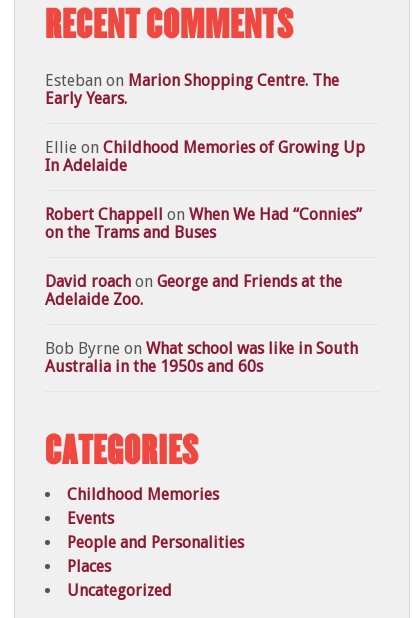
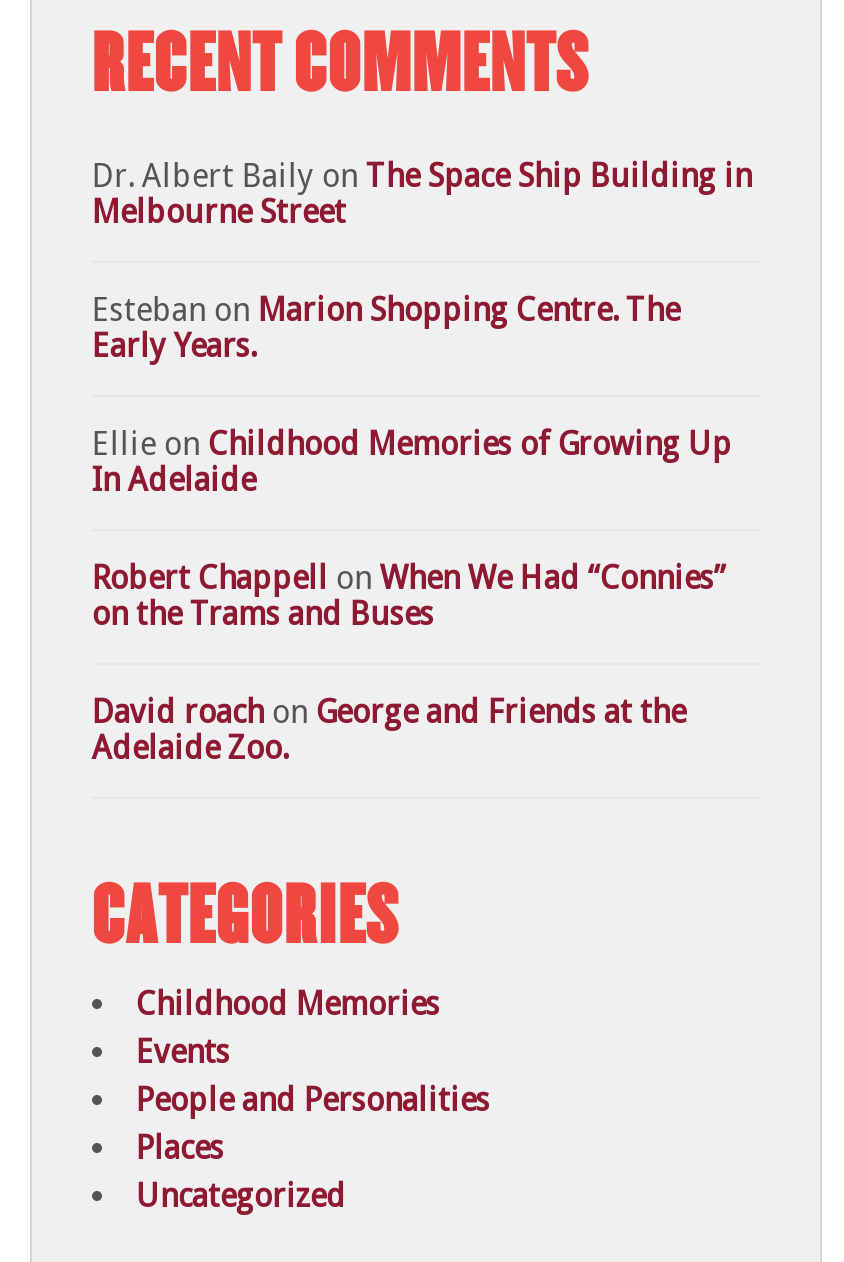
none -> [92,157,752,231] Dr. Albert Baily on The Space Ship Building in | Melbourne Street
moved [45,71,365,309] -> [92,291,732,767]: Esteban on Marion Shopping Centre. The | Early Years. | Ellie on Childhood Memories of Growing Up | In Adelaide | Robert Chappell on When We Had “Connies” | on the Trams and Buses | David roach on George and Friends at the | Adelaide Zoo.
[45,339,358,376] Bob Byrne on What school was like in South | Australia in the 1950s and 60s -> none

